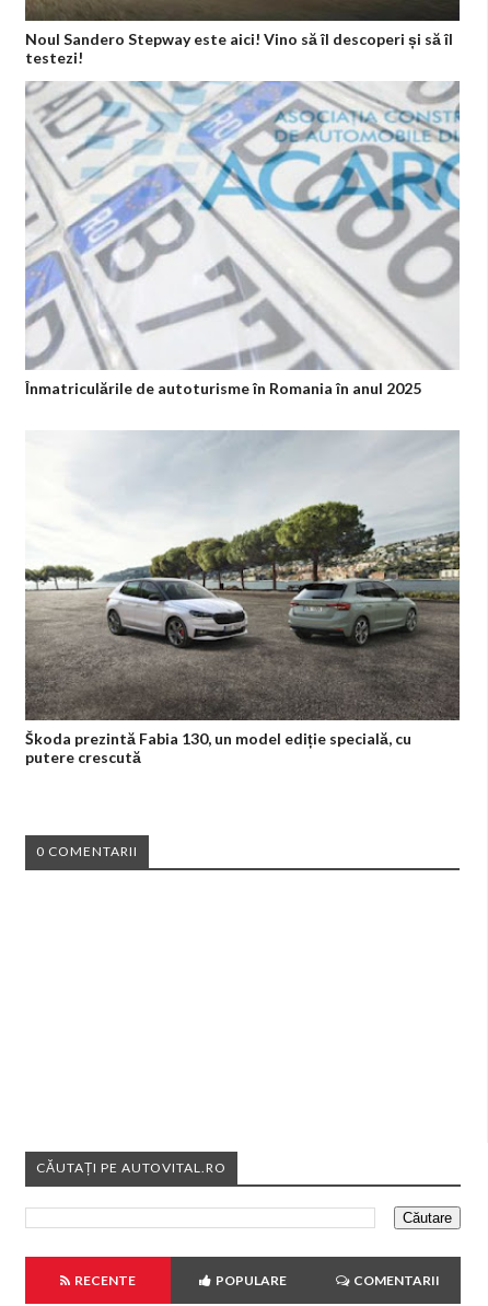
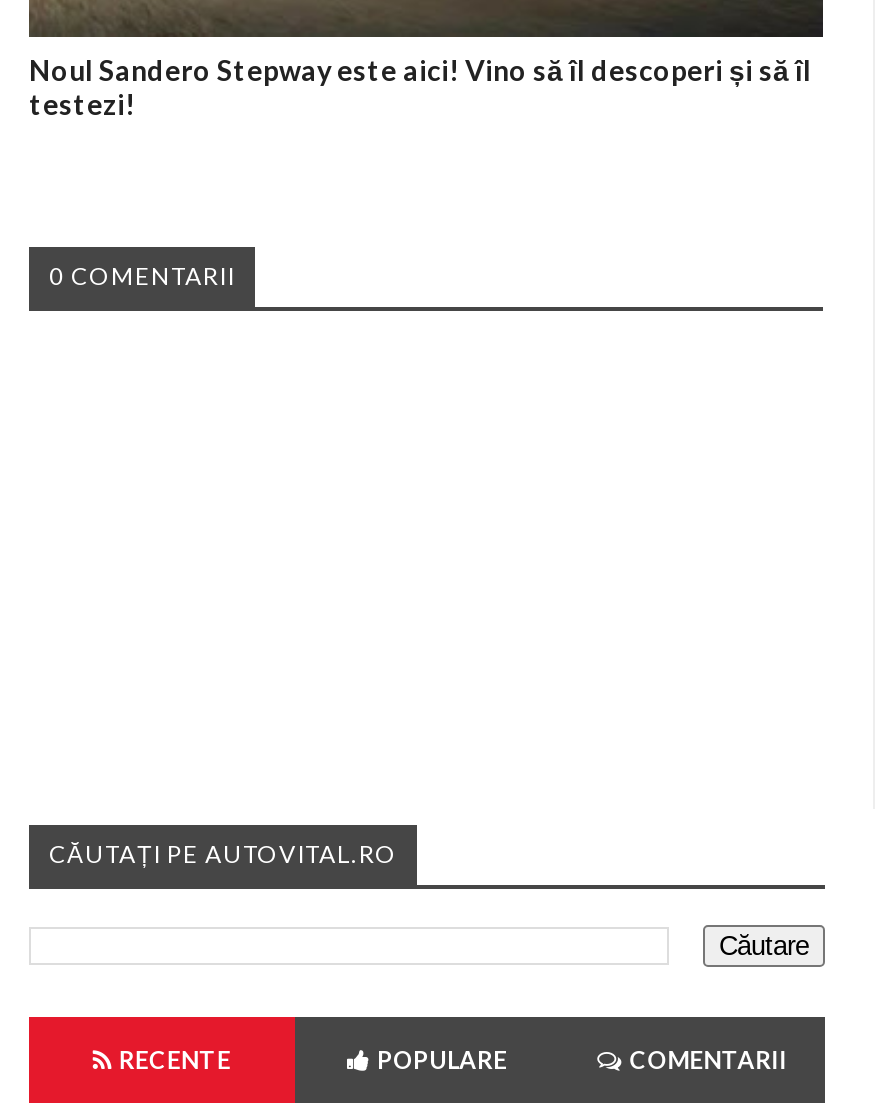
[25,80,461,398] [image] | Înmatriculările de autoturisme în Romania în anul 2025 -> none
[25,429,461,766] [image] | Škoda prezintă Fabia 130, un model ediție specială, cu | putere crescută -> none

